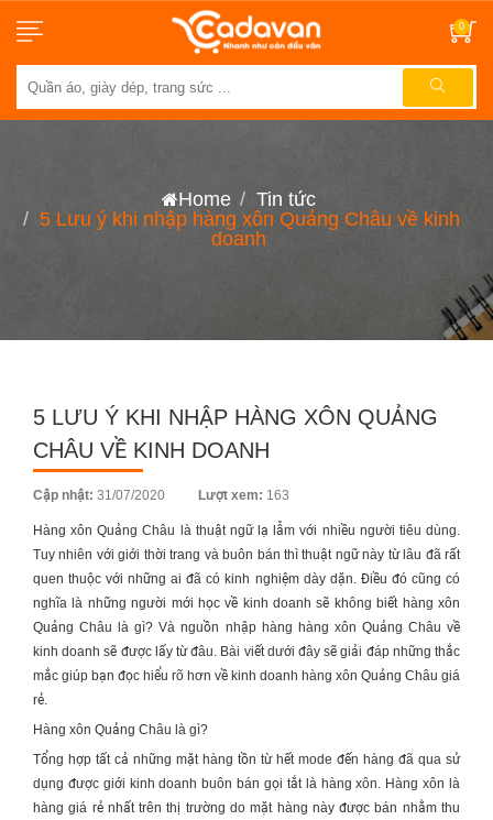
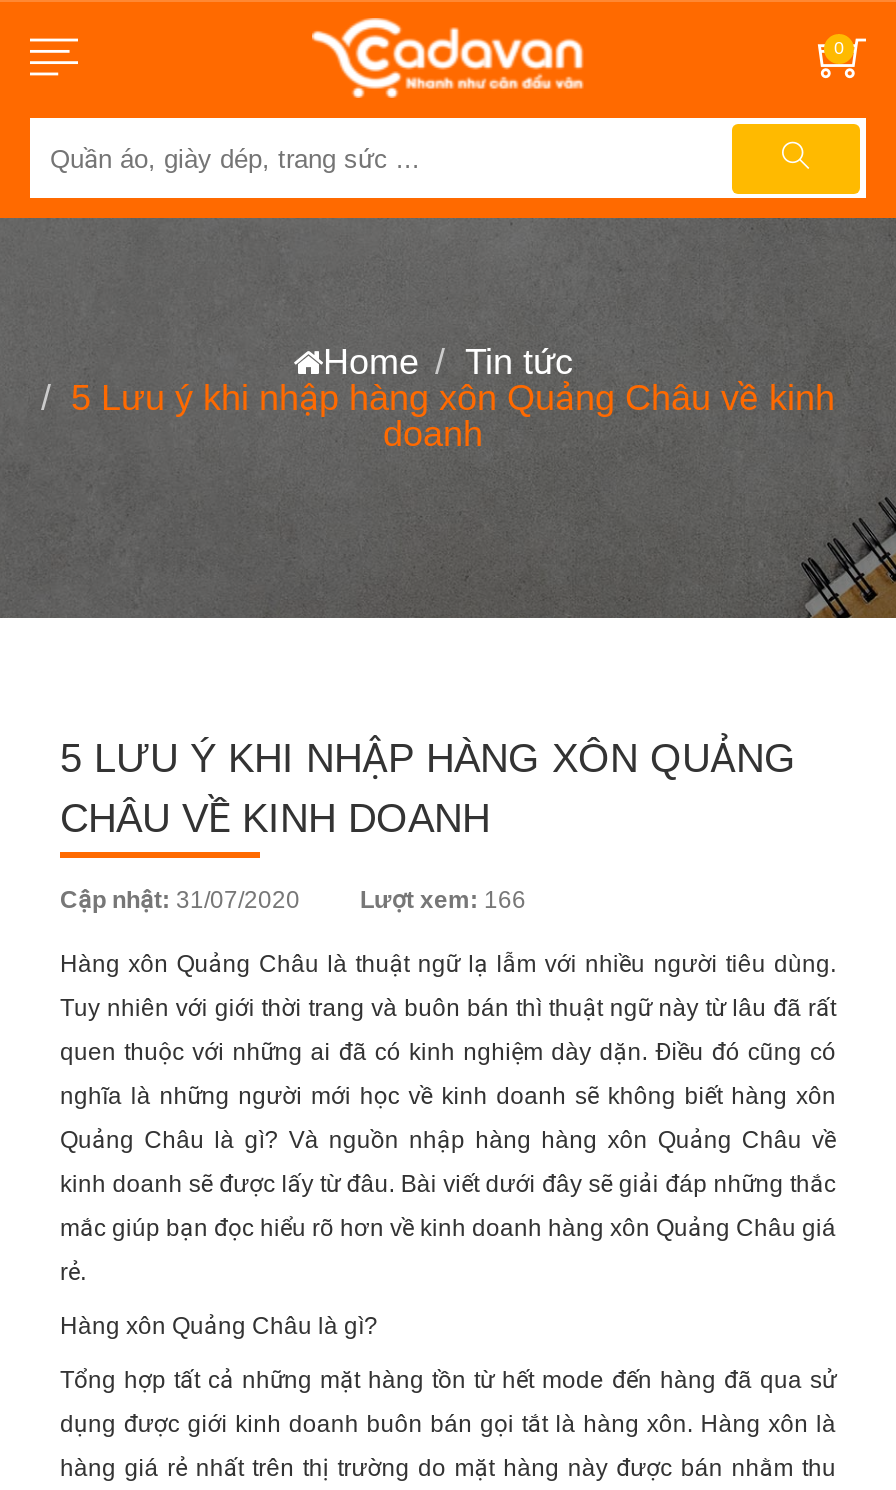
[198,488,289,503] Lượt xem: 163 -> [360,886,526,914] Lượt xem: 166

